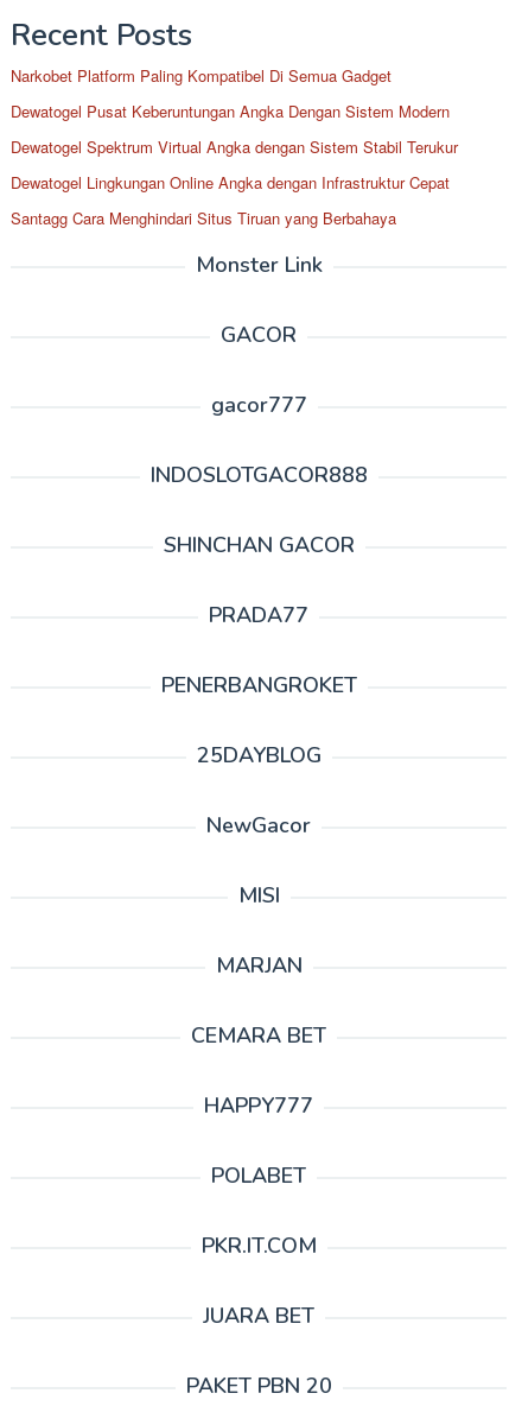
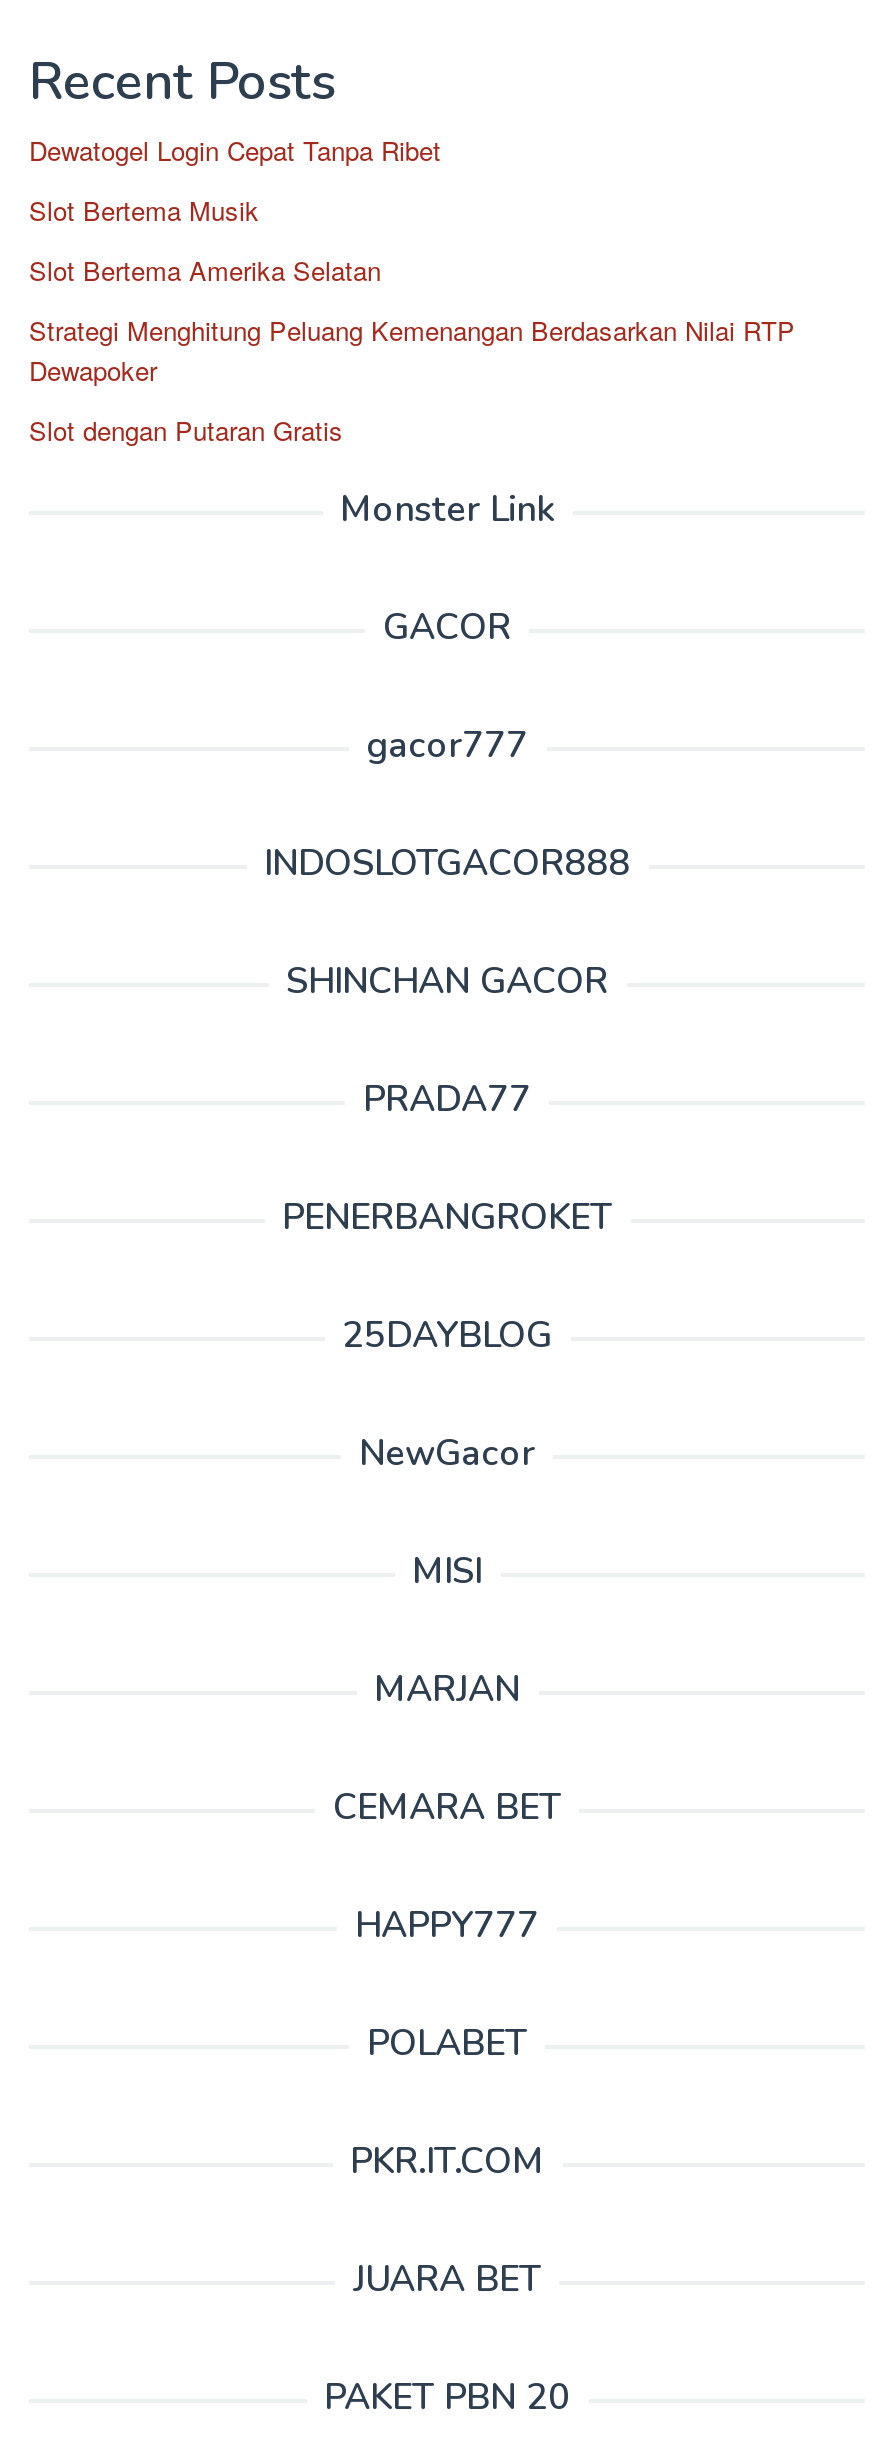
[11,64,391,87] Narkobet Platform Paling Kompatibel Di Semua Gadget -> [29,131,441,169] Dewatogel Login Cepat Tanpa Ribet
[11,100,450,122] Dewatogel Pusat Keberuntungan Angka Dengan Sistem Modern -> [29,191,259,229] Slot Bertema Musik
[11,135,458,158] Dewatogel Spektrum Virtual Angka dengan Sistem Stabil Terukur -> [29,251,381,289] Slot Bertema Amerika Selatan
[11,171,450,194] Dewatogel Lingkungan Online Angka dengan Infrastruktur Cepat -> [29,311,795,389] Strategi Menghitung Peluang Kemenangan Berdasarkan Nilai RTP | Dewapoker
[11,207,396,229] Santagg Cara Menghindari Situs Tiruan yang Berbahaya -> [29,411,343,449] Slot dengan Putaran Gratis

